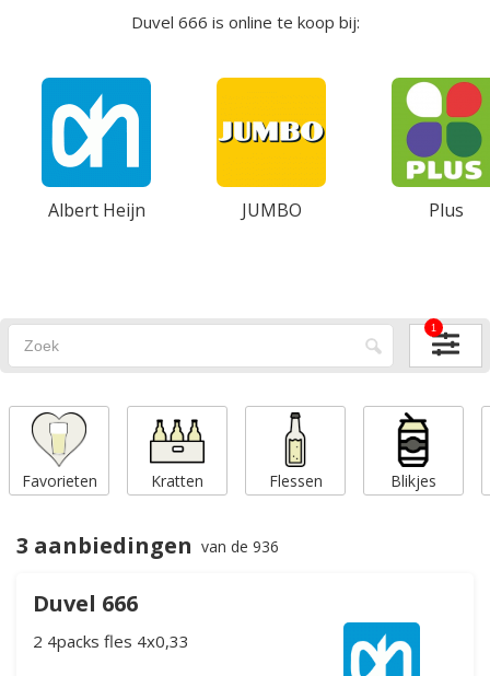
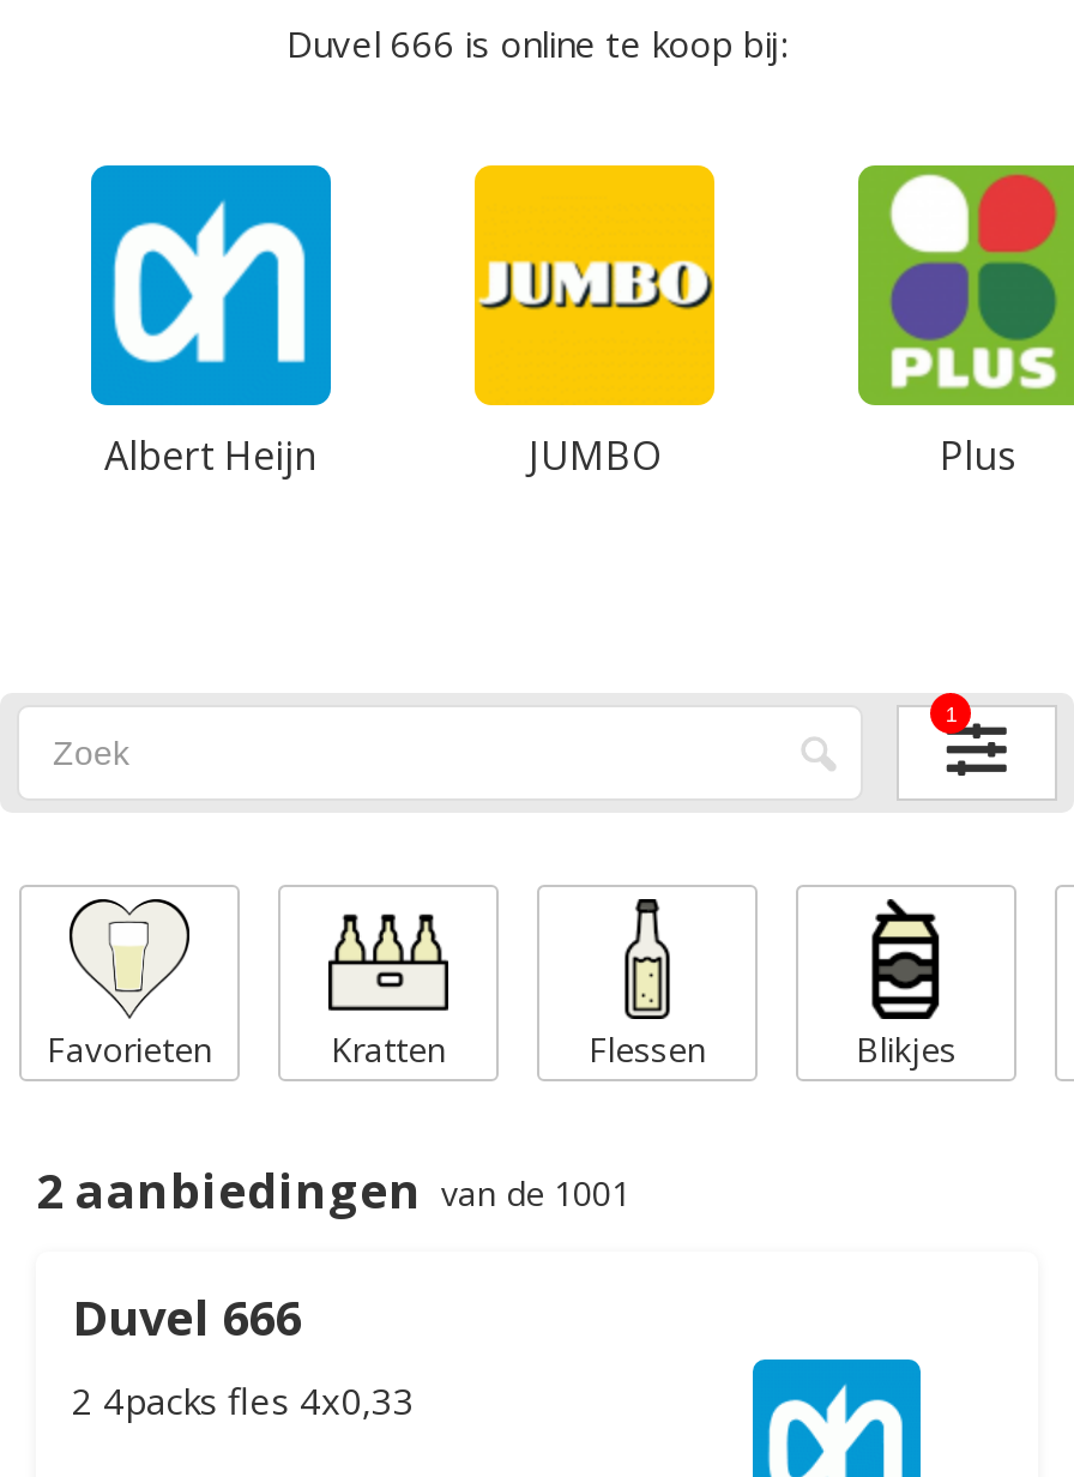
[16,530,279,560] 3 aanbiedingen van de 936 -> [36,1157,630,1222] 2 aanbiedingen van de 1001

